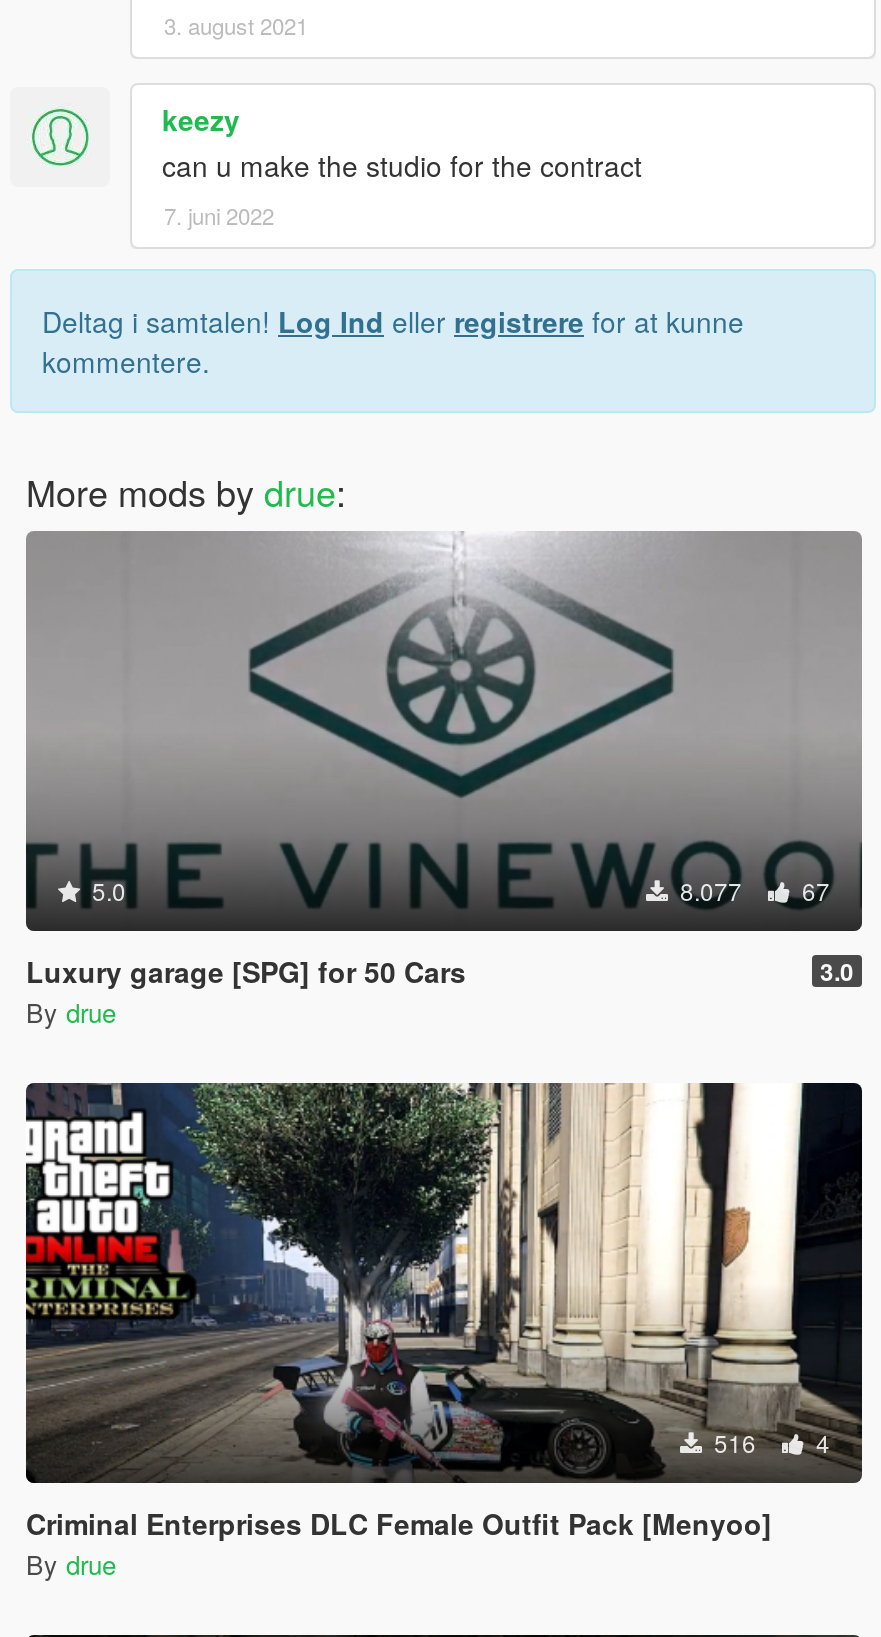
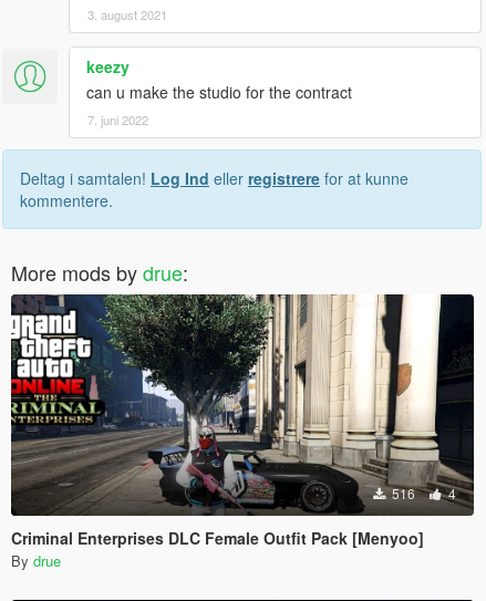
[26,529,862,1032] [image] | 5.0 | 8.077 | 67 | Luxury garage [SPG] for 50 Cars | 3.0 | By drue -> none

